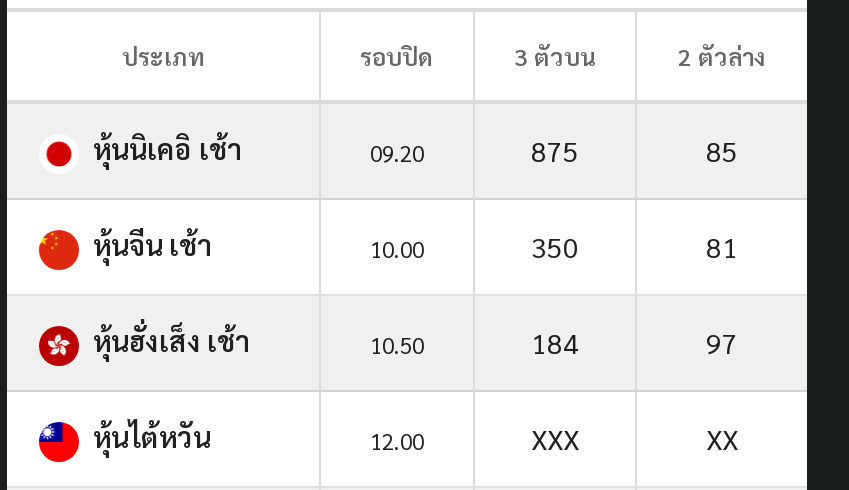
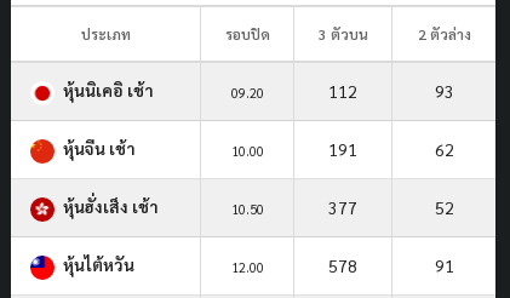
[531,132,579,168] 875 -> [328,80,357,102] 112
[706,132,738,168] 85 -> [434,80,454,102] 93
[531,228,579,264] 350 -> [328,138,357,160] 191
[706,228,738,264] 81 -> [434,138,454,160] 62
[531,324,579,360] 184 -> [328,196,357,218] 377
[706,324,738,360] 97 -> [434,196,454,218] 52
[531,420,738,456] XXX | XX -> [328,254,454,276] 578 | 91

